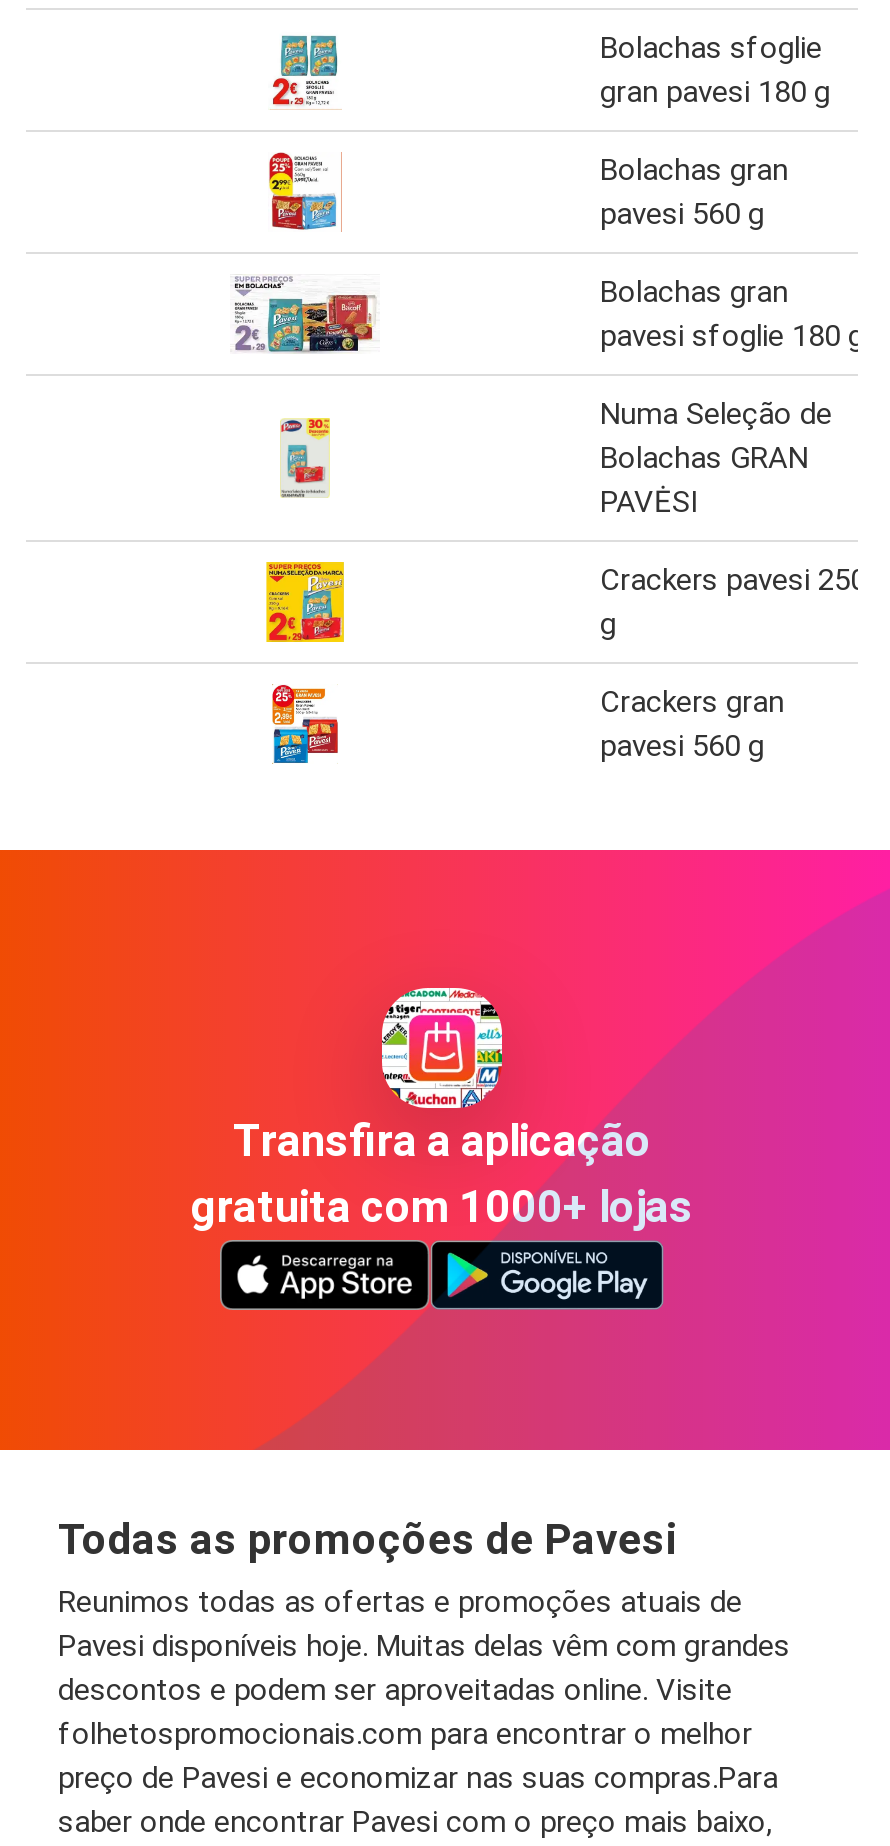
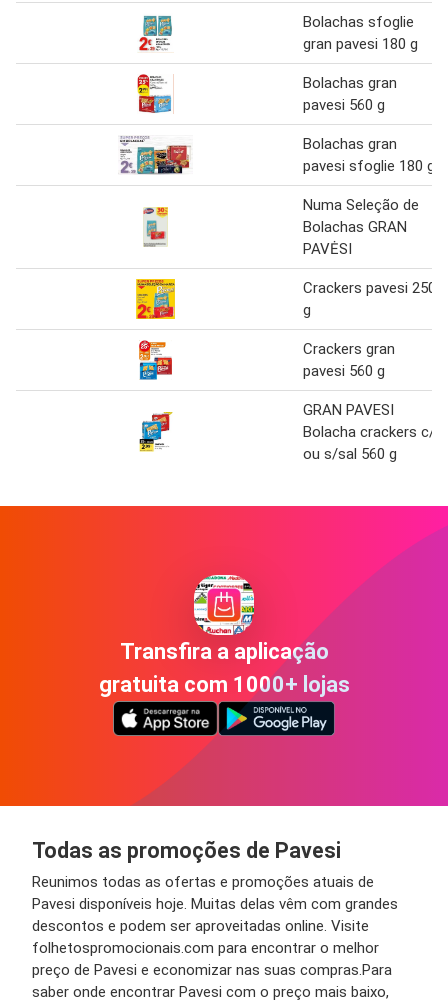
none -> [139,411,173,463] [image]
none -> [303,401,435,463] GRAN PAVESI | Bolacha crackers c/ | ou s/sal 560 g

